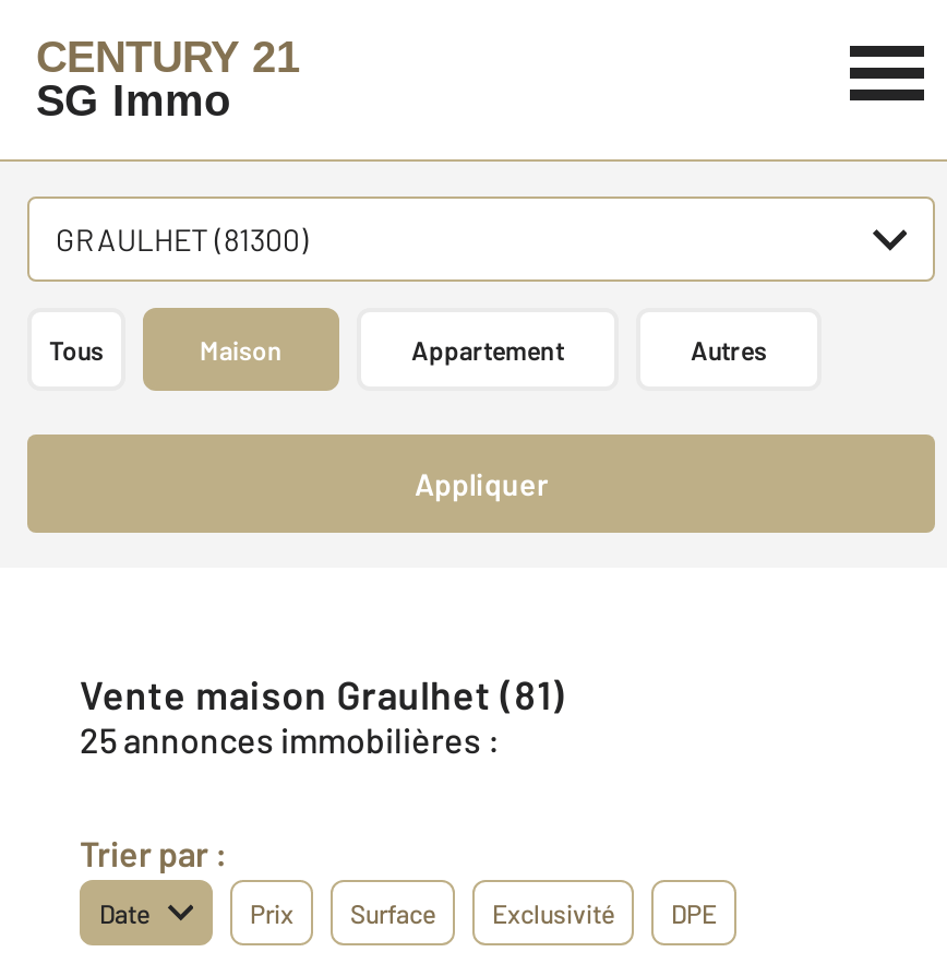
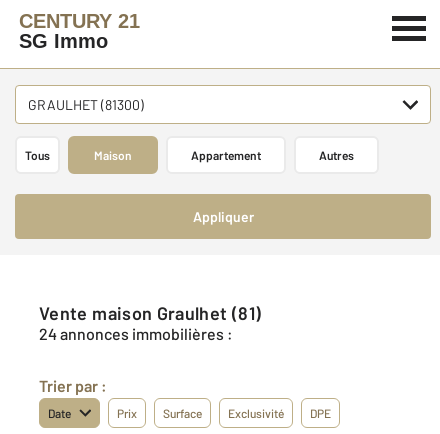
[80,718,501,760] 25 annonces immobilières : -> [39,324,233,343] 24 annonces immobilières :

